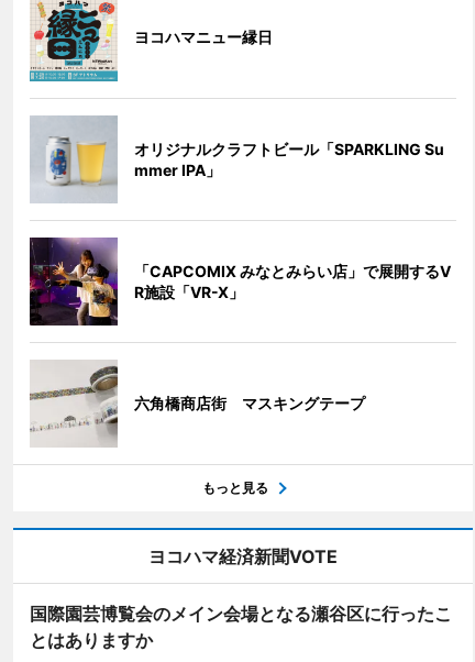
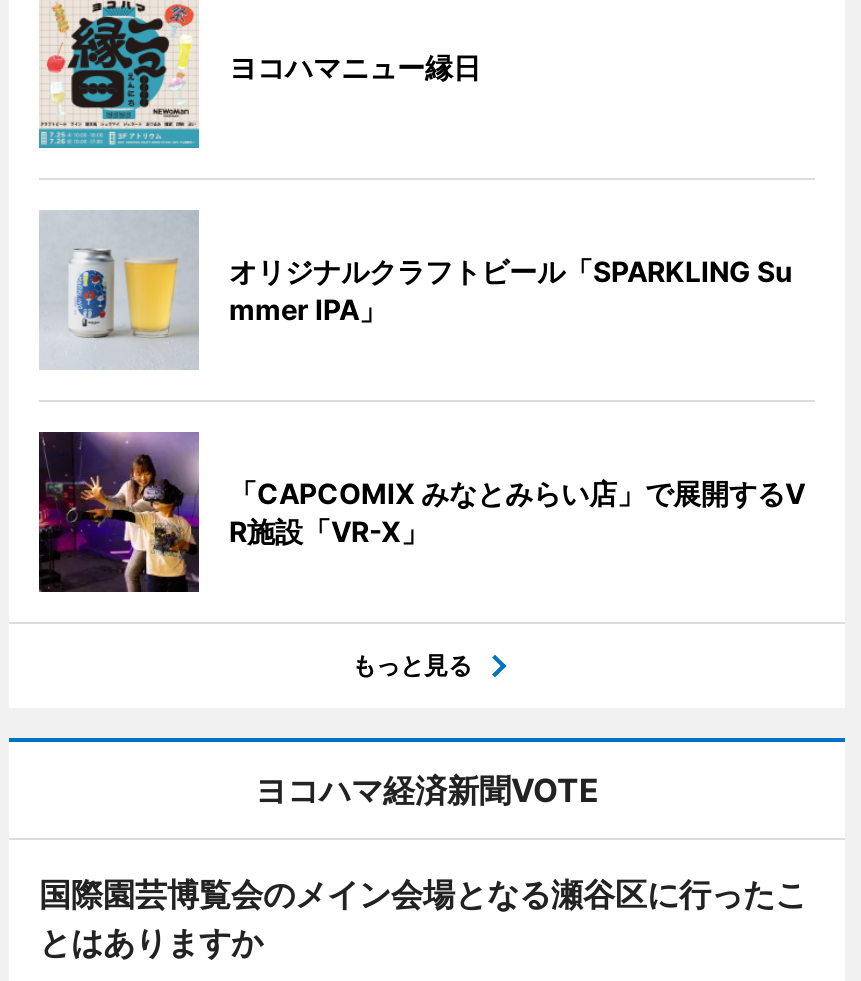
[30,360,365,448] [image] | 六角橋商店街 マスキングテープ -> none

